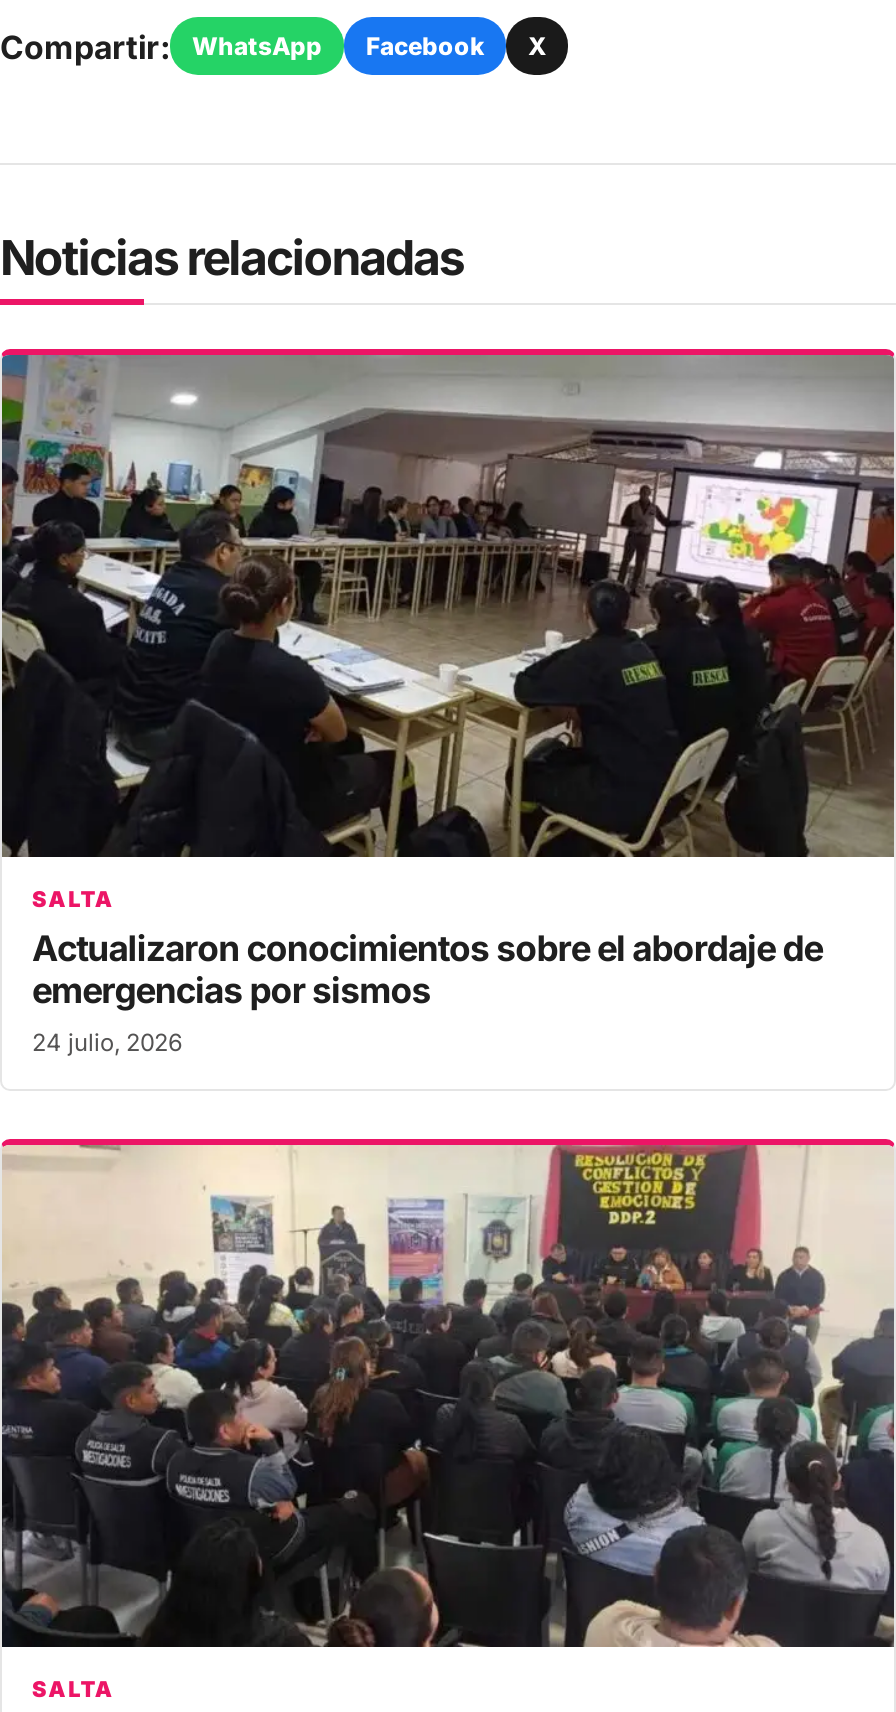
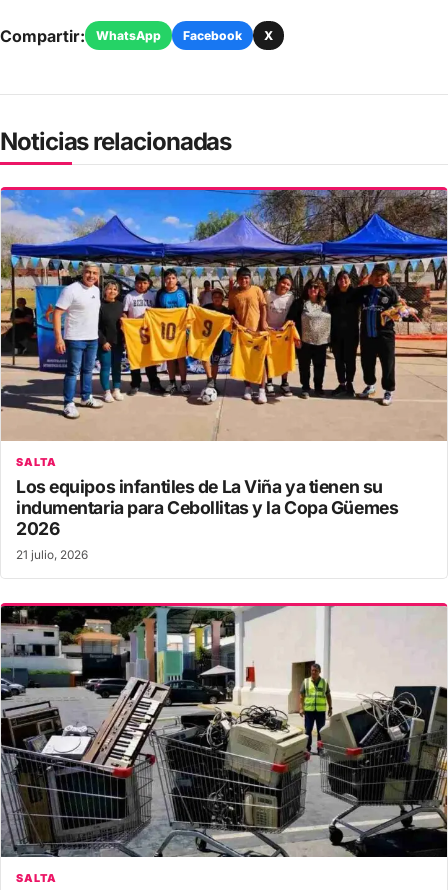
[6,353,890,1057] [image] | Actualizaron conocimientos sobre el abordaje de | emergencias por sismos | 24 julio, 2026 -> [3,189,445,562] [image] | Los equipos infantiles de La Viña ya tienen su | indumentaria para Cebollitas y la Copa Güemes | 2026 | 21 julio, 2026
[6,1143,890,1649] [image] -> [3,605,445,858] [image]

